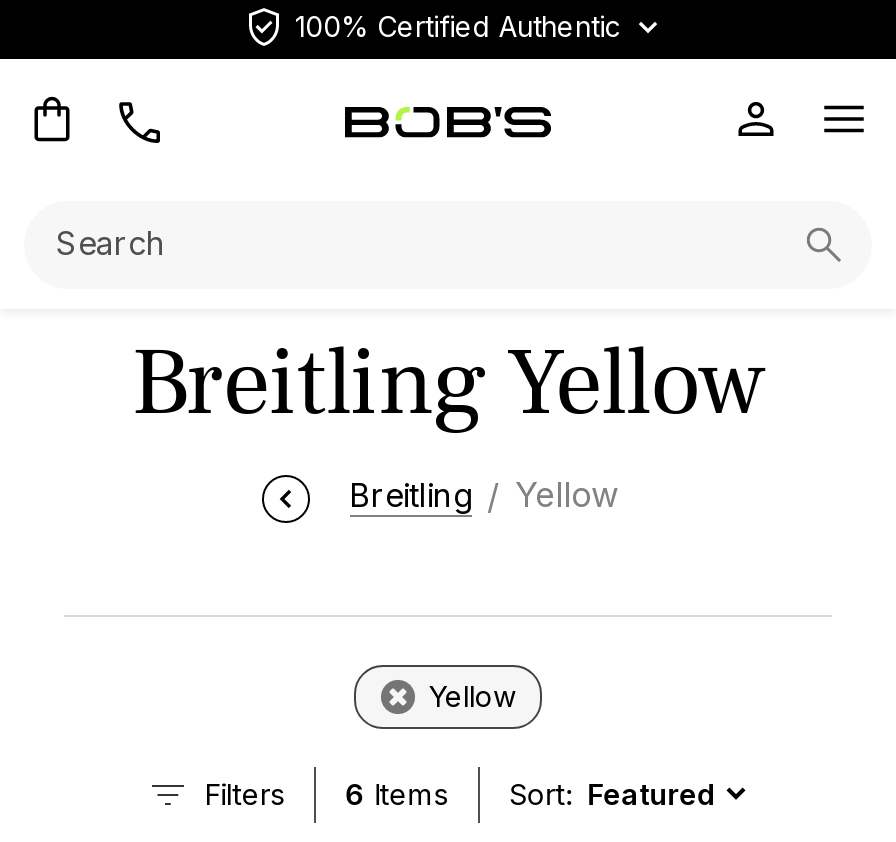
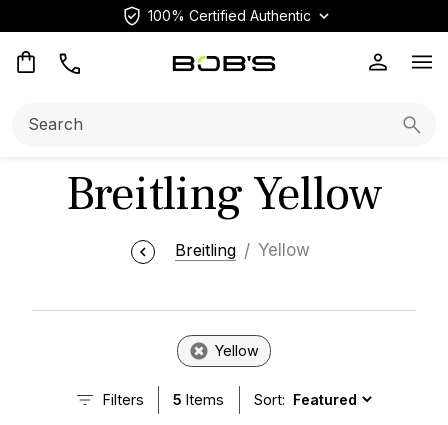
[204,776,571,810] Filters 6 Items Sort: -> [102,390,285,407] Filters 5 Items Sort:

